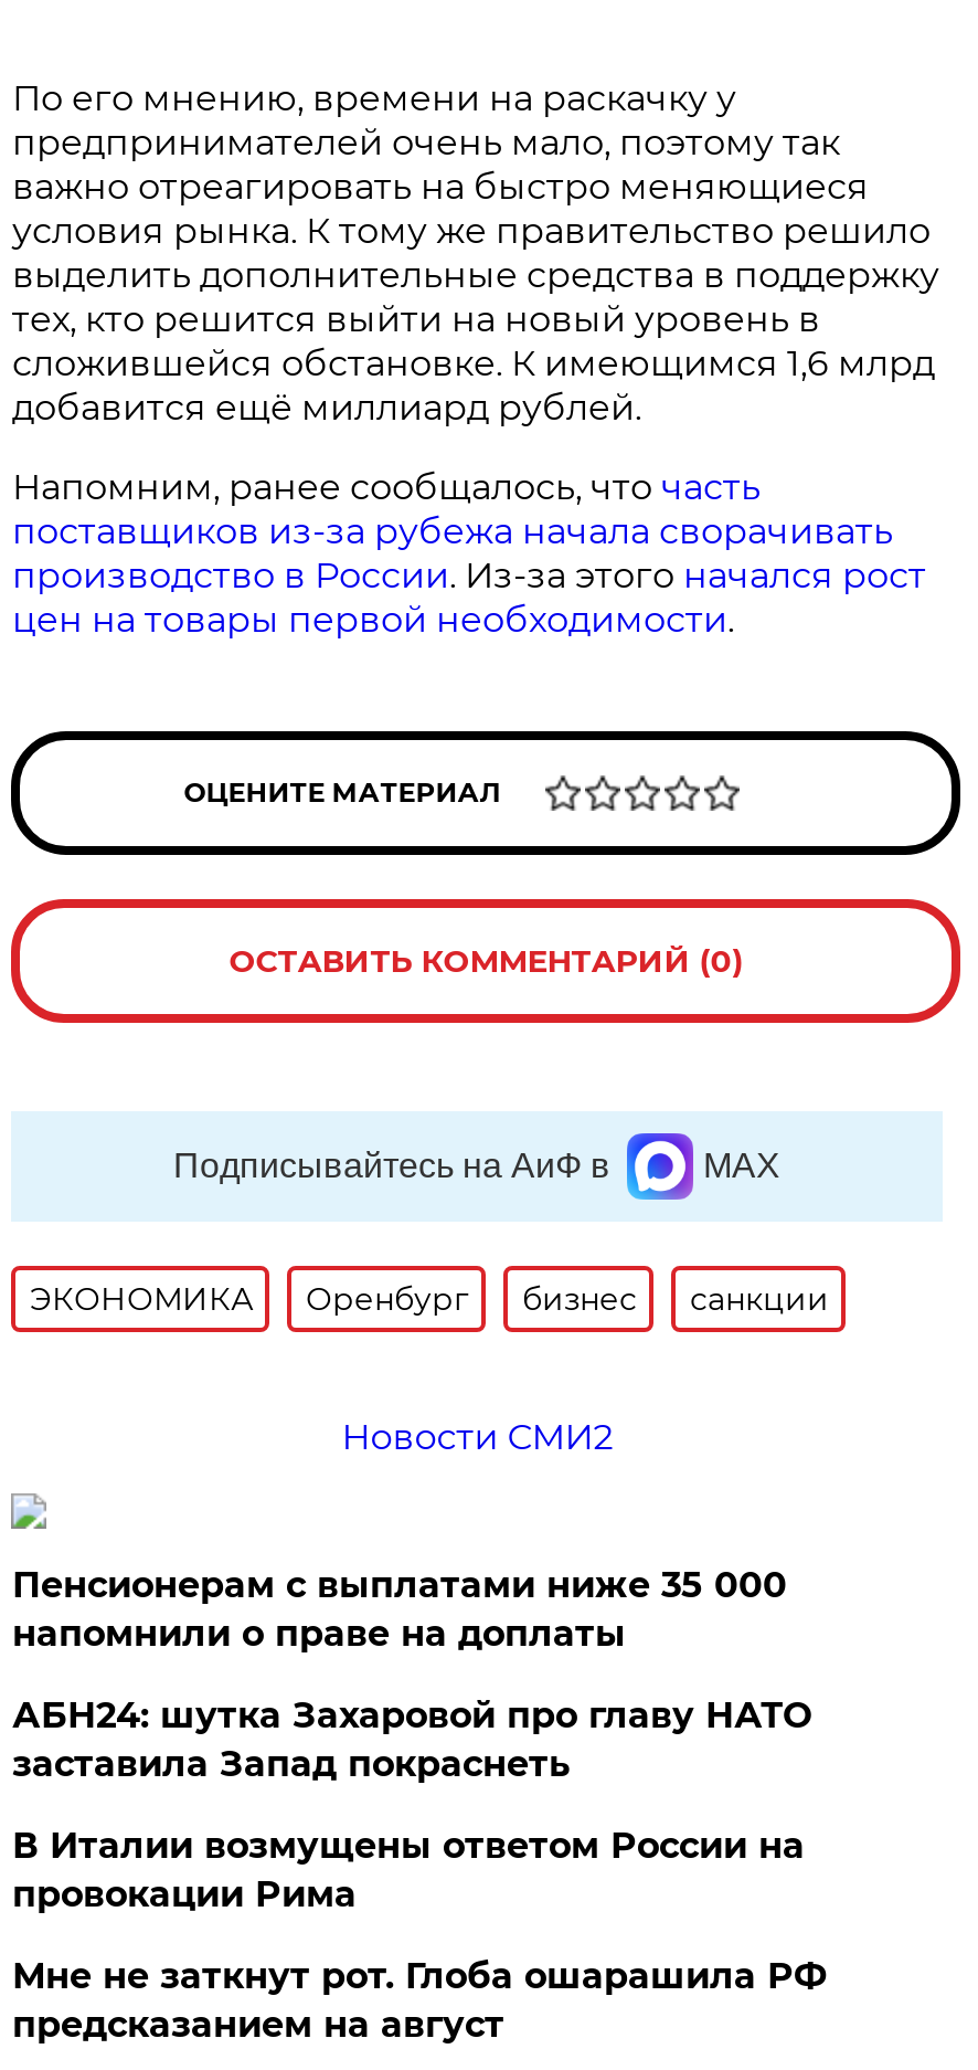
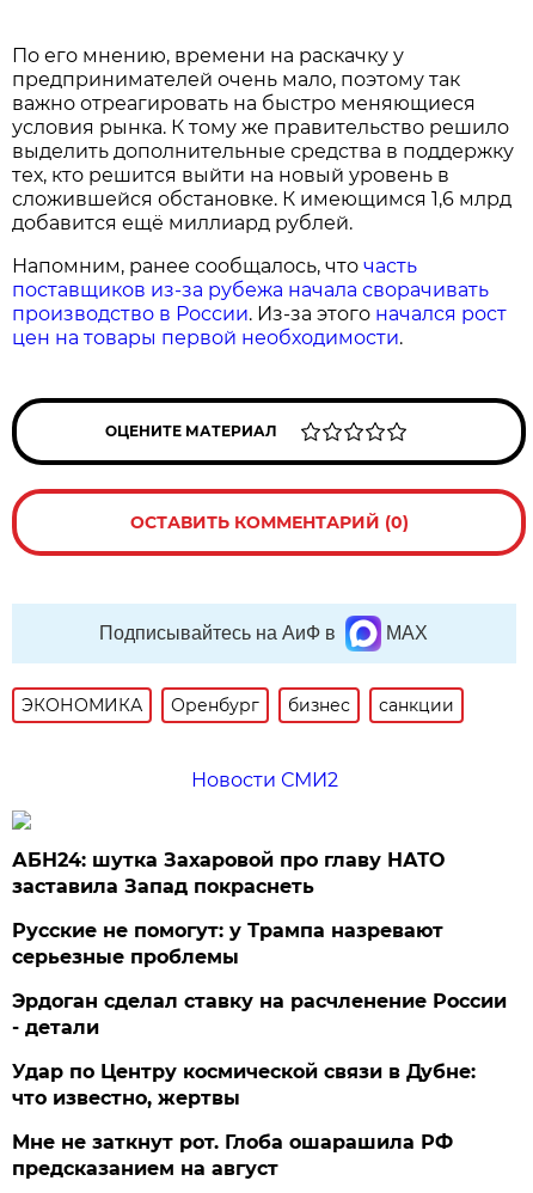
[12,1563,787,1654] Пенсионерам с выплатами ниже 35 000 | напомнили о праве на доплаты -> none
moved [12,1694,811,1784] -> [12,848,445,897]: АБН24: шутка Захаровой про главу НАТО | заставила Запад покраснеть
[12,1824,804,1915] В Италии возмущены ответом России на | провокации Рима -> [12,919,507,1109] Русские не помогут: у Трампа назревают | серьезные проблемы | Эрдоган сделал ставку на расчленение России | - детали | Удар по Центру космической связи в Дубне: | что известно, жертвы

